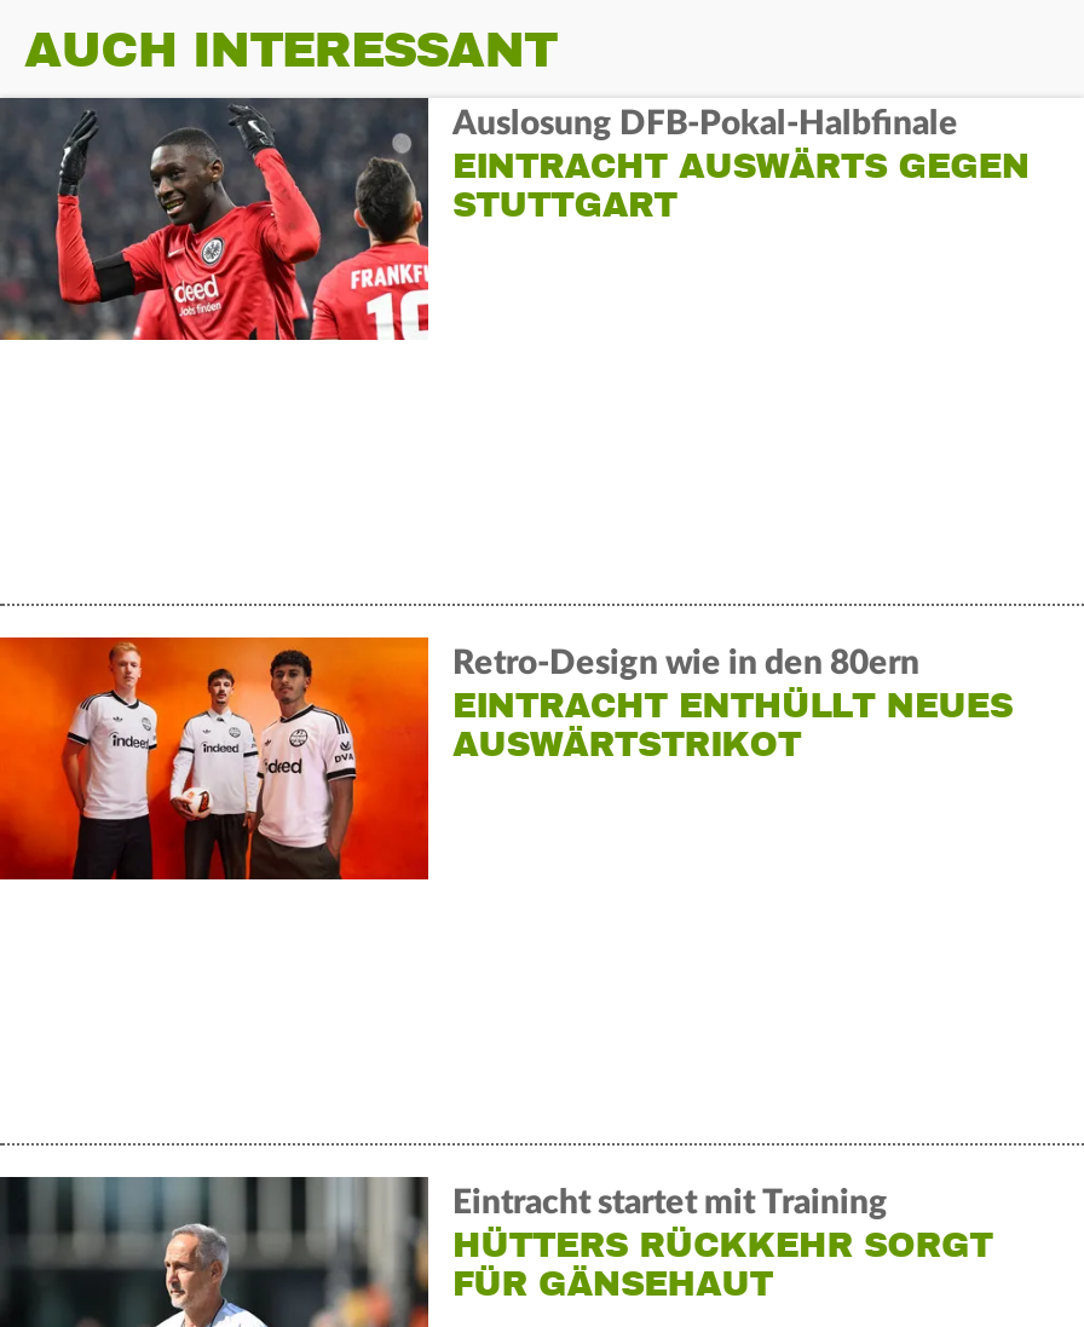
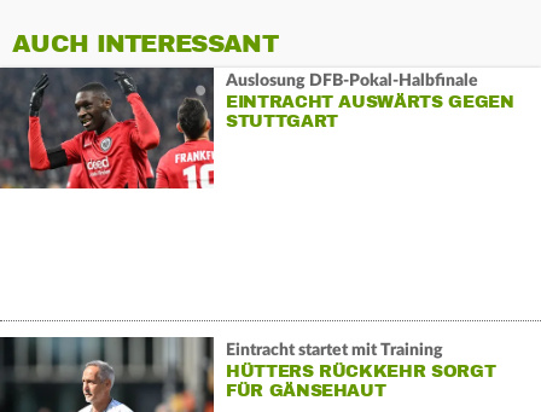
[7,635,1013,882] [image] | Retro-Design wie in den 80ern | EINTRACHT ENTHÜLLT NEUES | AUSWÄRTSTRIKOT -> none

